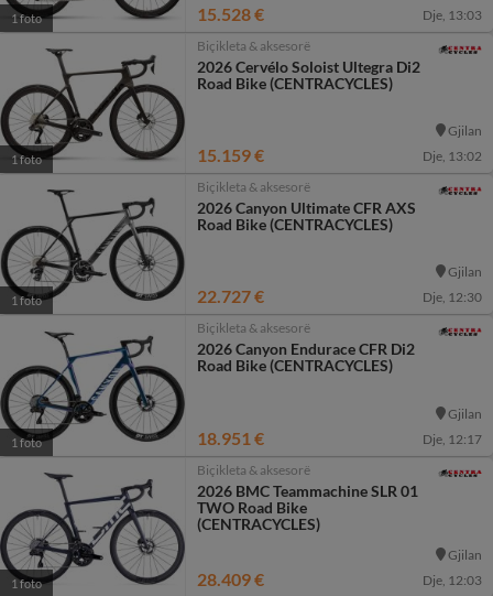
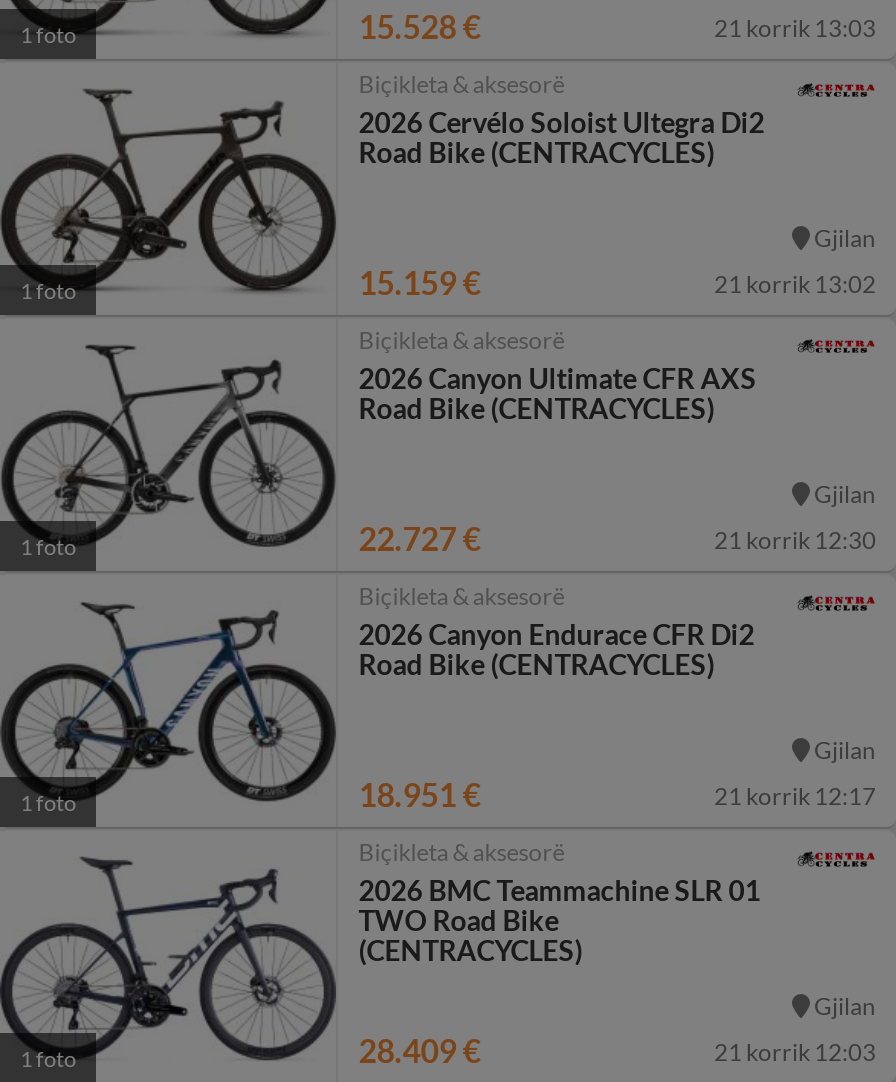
[420,7,482,23] Dje, 13:03 -> [710,12,876,42] 21 korrik 13:03
[420,148,482,164] Dje, 13:02 -> [710,269,876,299] 21 korrik 13:02
[420,289,482,306] Dje, 12:30 -> [710,525,876,555] 21 korrik 12:30
[420,430,482,447] Dje, 12:17 -> [710,781,876,811] 21 korrik 12:17
[420,571,482,588] Dje, 12:03 -> [710,1037,876,1067] 21 korrik 12:03

